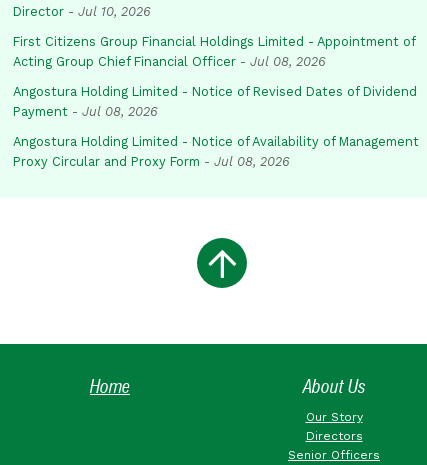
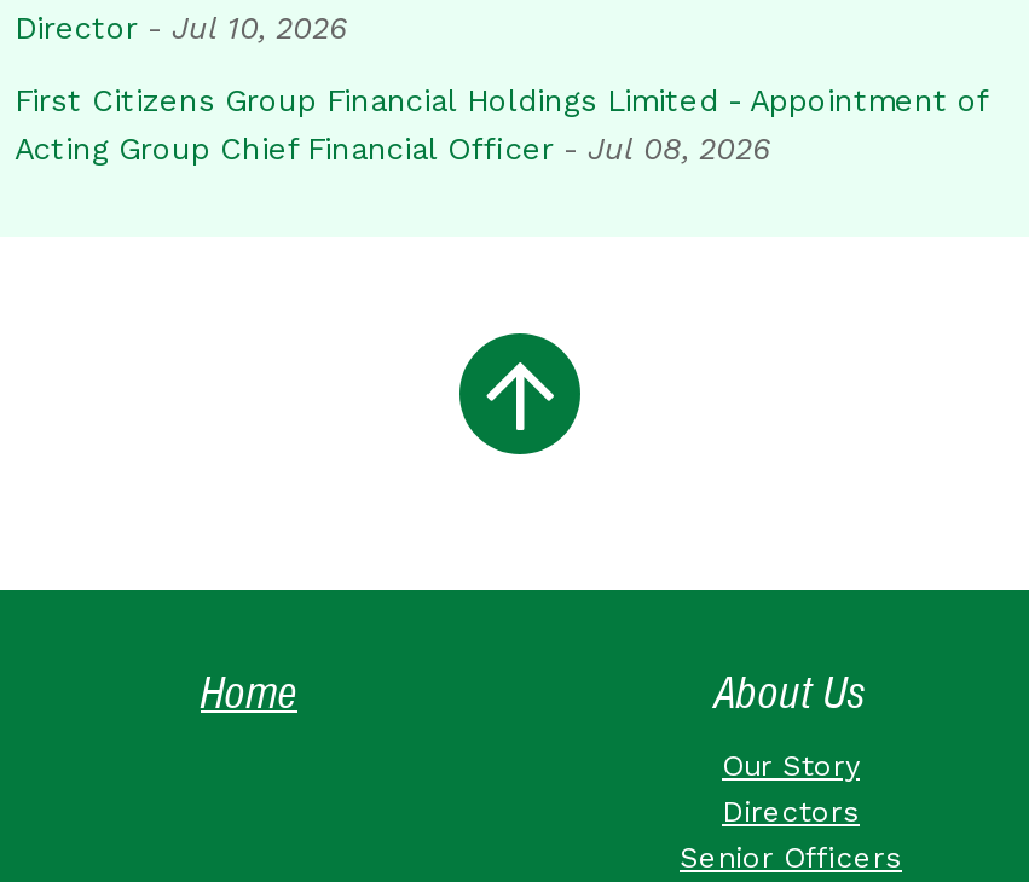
[13,84,419,169] Angostura Holding Limited - Notice of Revised Dates of Dividend | Payment - Jul 08, 2026 | Angostura Holding Limited - Notice of Availability of Management | Proxy Circular and Proxy Form - Jul 08, 2026 -> none

